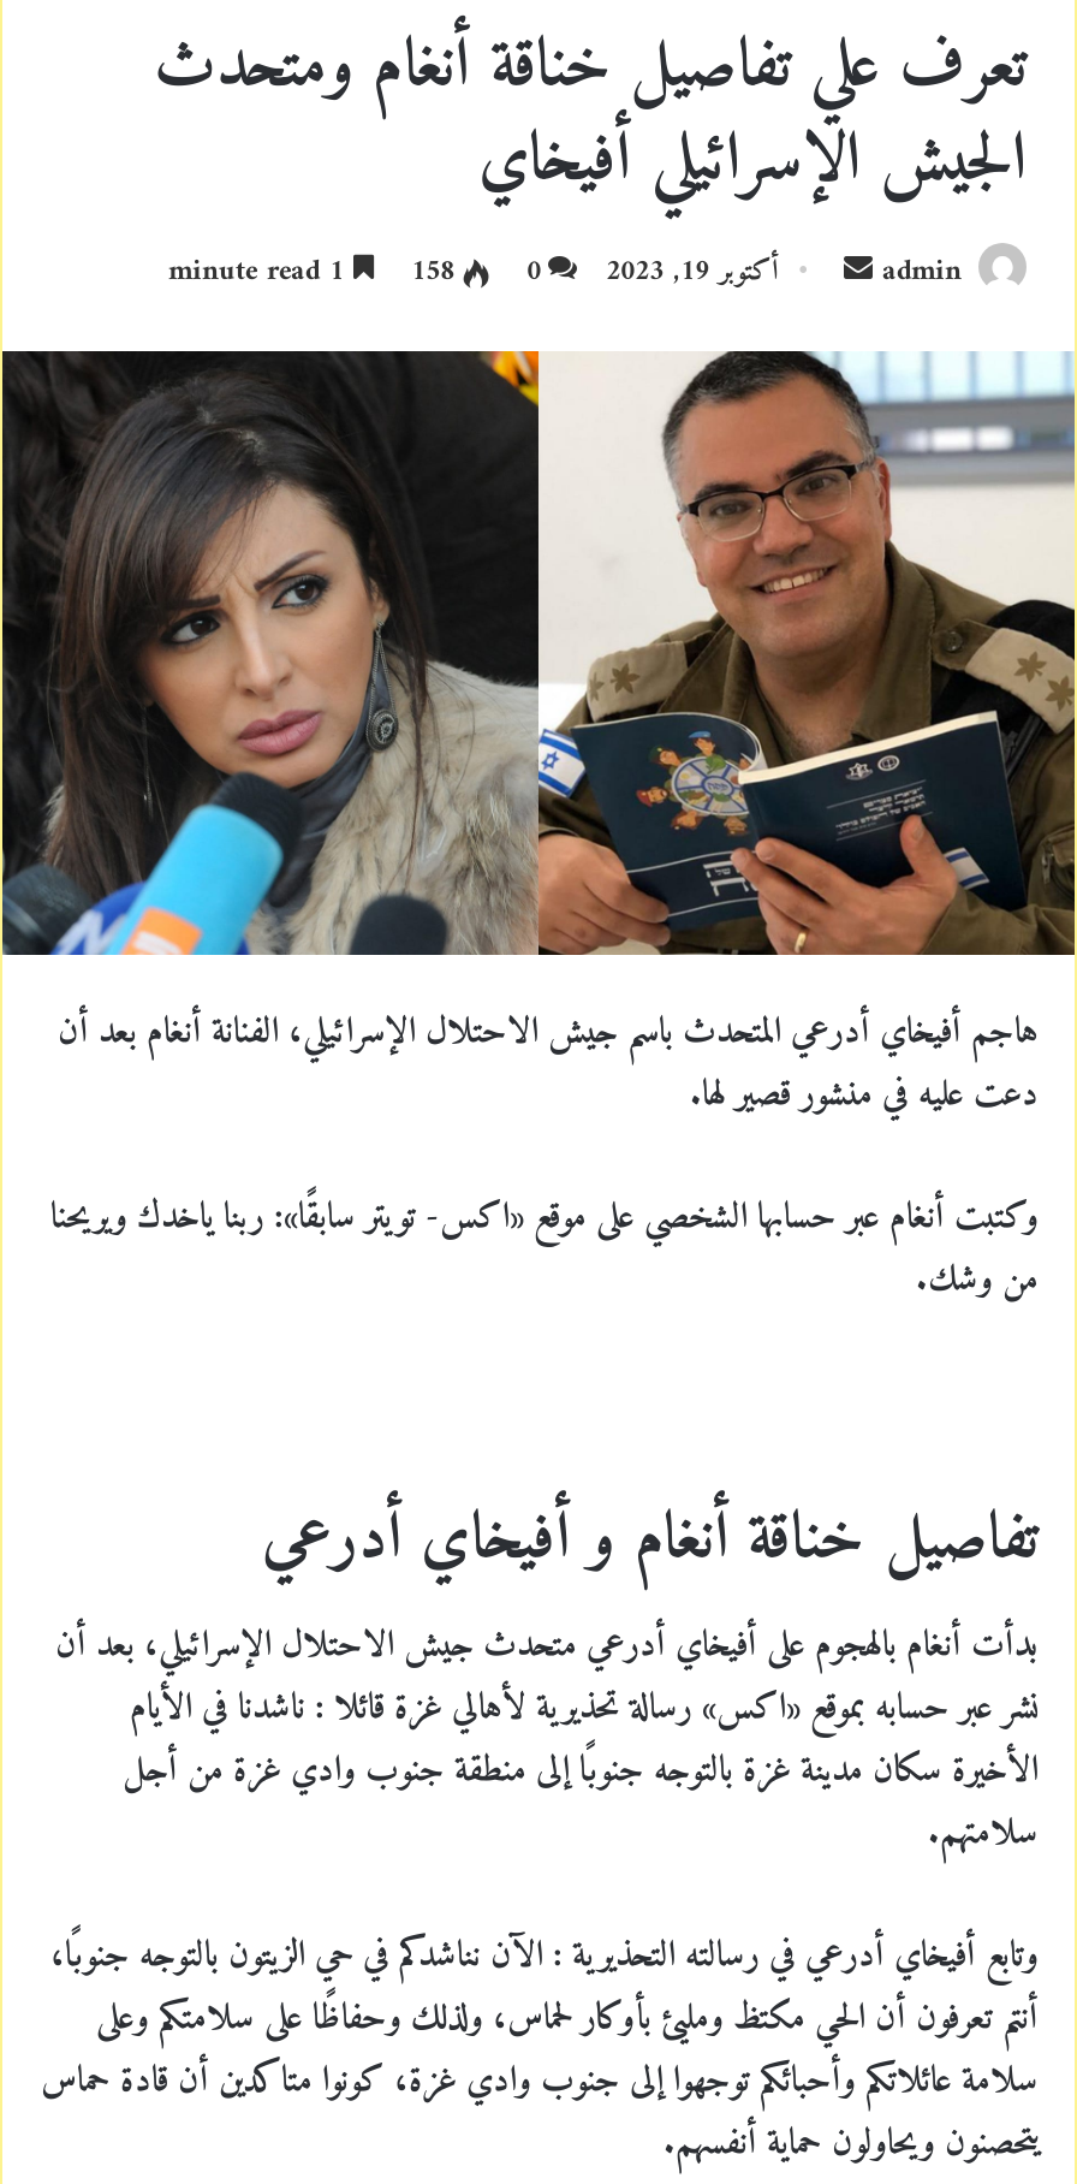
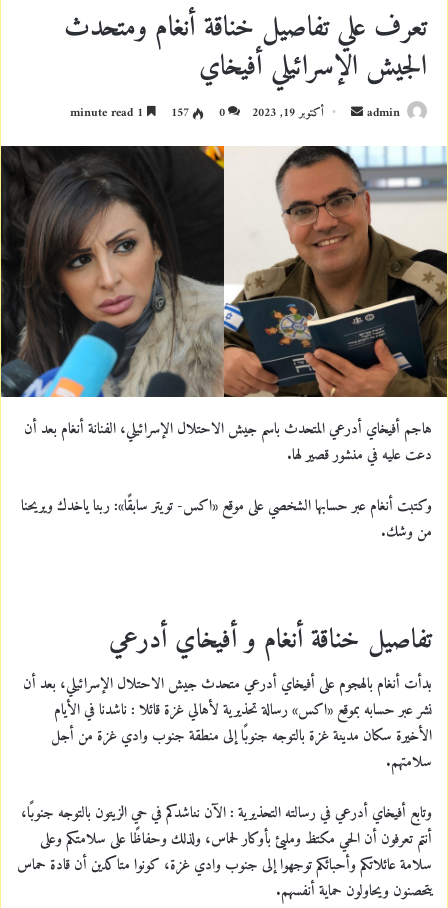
[411,248,454,298] 158 -> [171,103,189,124] 157

